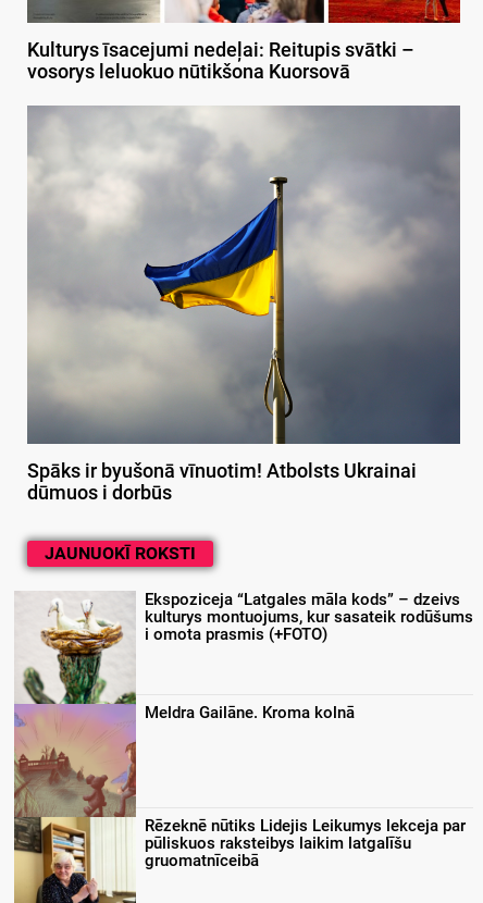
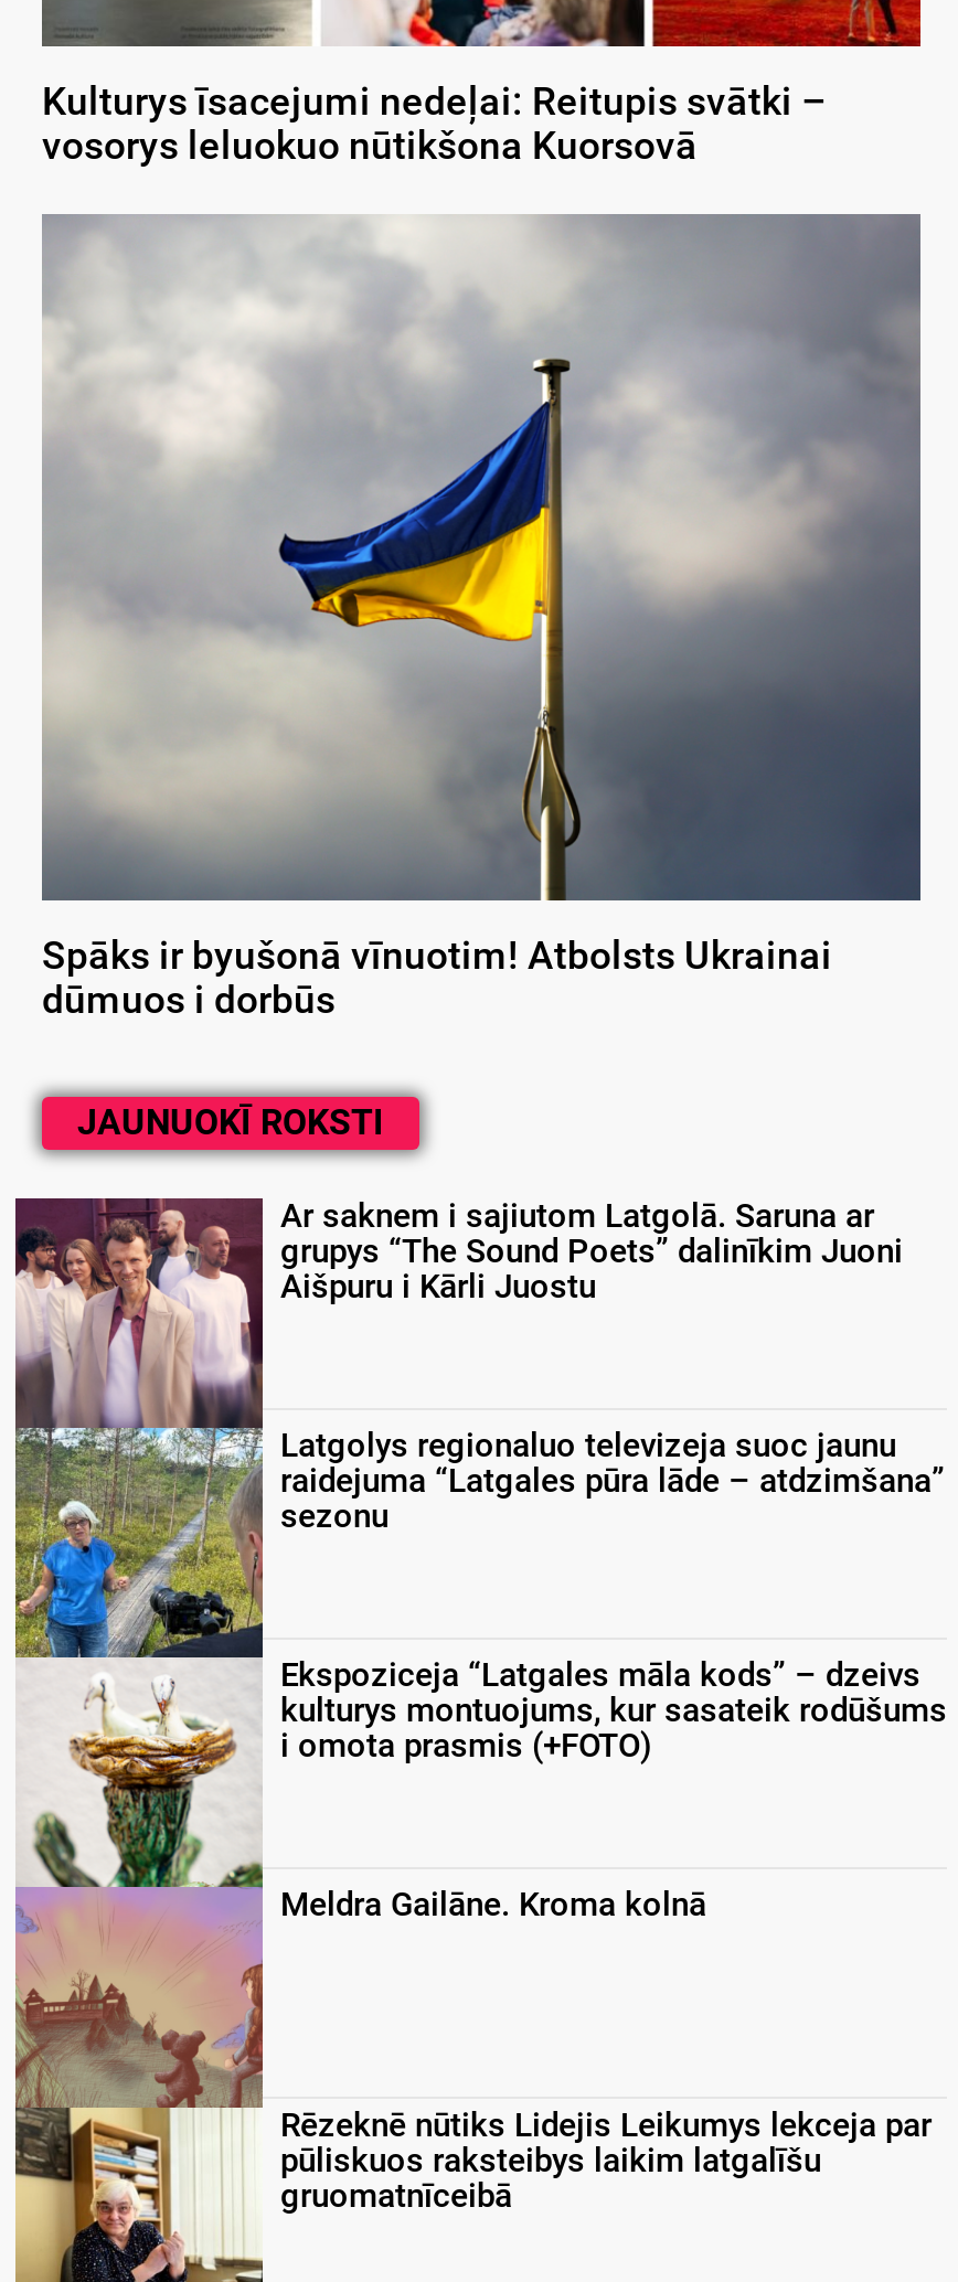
none -> [13,1196,903,1660] [image] | Ar saknem i sajiutom Latgolā. Saruna ar | grupys “The Sound Poets” dalinīkim Juoni | Aišpuru i Kārli Juostu
none -> [280,1427,945,1537] Latgolys regionaluo televizeja suoc jaunu | raidejuma “Latgales pūra lāde – atdzimšana” | sezonu

